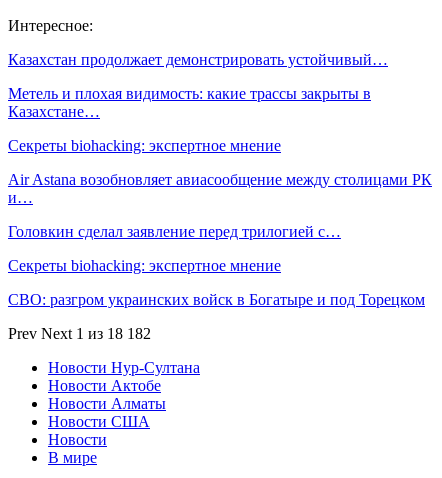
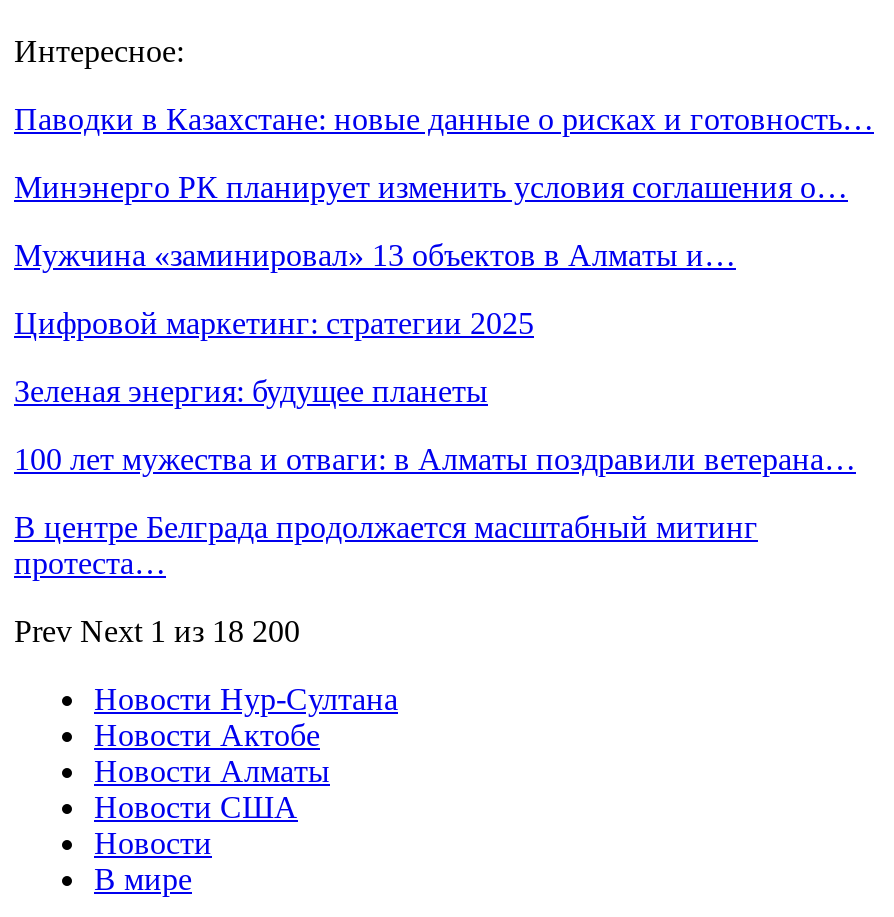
[8,51,388,68] Казахстан продолжает демонстрировать устойчивый… -> [14,103,874,137] Паводки в Казахстане: новые данные о рисках и готовность…
[8,85,371,120] Метель и плохая видимость: какие трассы закрыты в | Казахстане… -> [14,171,848,205] Минэнерго РК планирует изменить условия соглашения о…
[8,137,281,154] Секреты biohacking: экспертное мнение -> [14,239,736,273] Мужчина «заминировал» 13 объектов в Алматы и…
[8,171,432,206] Air Astana возобновляет авиасообщение между столицами РК | и… -> [14,307,534,341] Цифровой маркетинг: стратегии 2025
[8,223,341,240] Головкин сделал заявление перед трилогией с… -> [14,375,488,409] Зеленая энергия: будущее планеты
[8,257,281,274] Секреты biohacking: экспертное мнение -> [14,443,856,477] 100 лет мужества и отваги: в Алматы поздравили ветерана…
[8,291,425,308] СВО: разгром украинских войск в Богатыре и под Торецком -> [14,511,758,581] В центре Белграда продолжается масштабный митинг | протеста…
[8,325,151,342] Prev Next 1 из 18 182 -> [14,615,300,649] Prev Next 1 из 18 200

